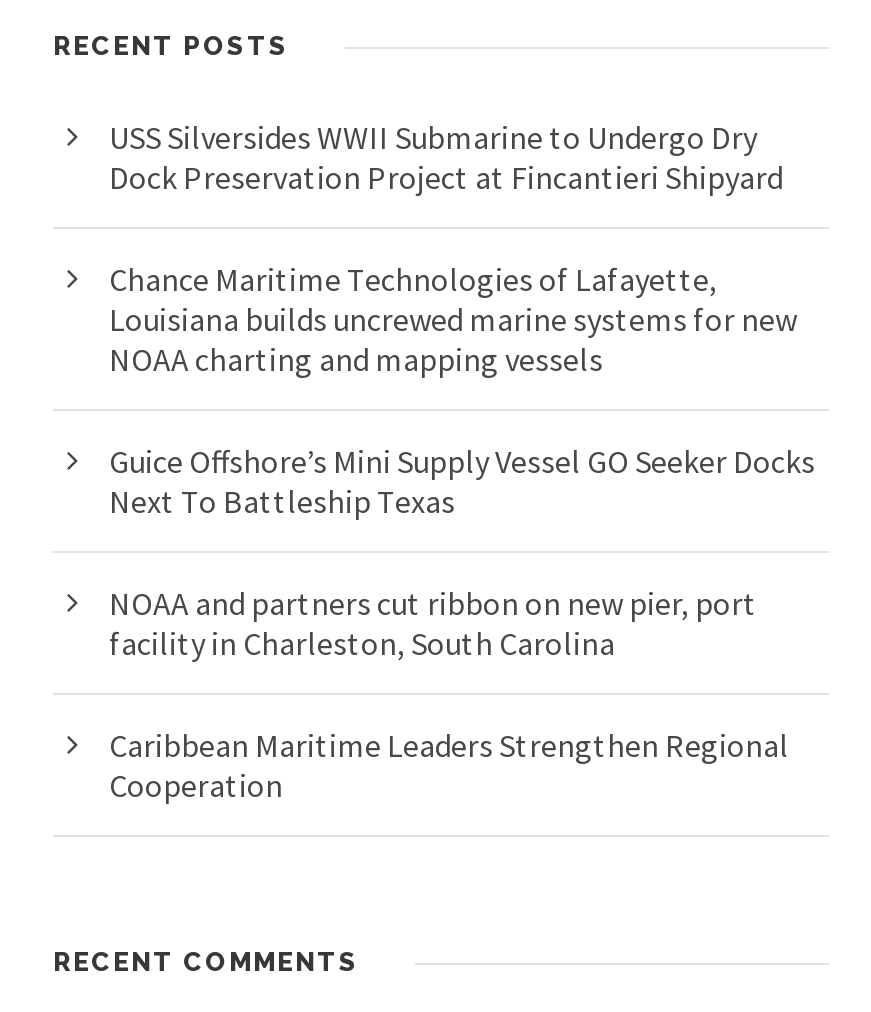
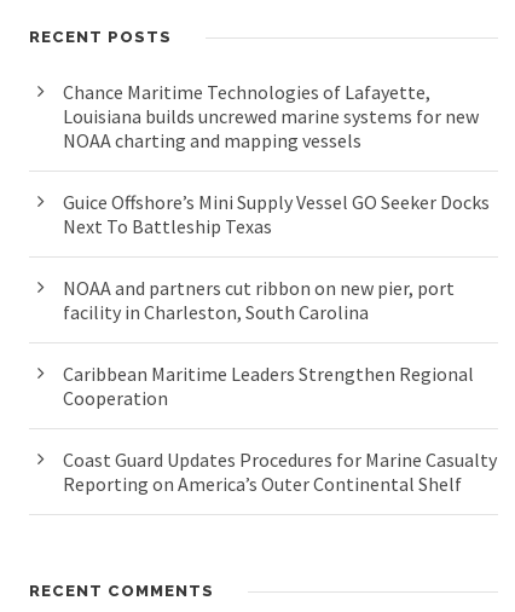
[109,117,783,197] USS Silversides WWII Submarine to Undergo Dry | Dock Preservation Project at Fincantieri Shipyard -> none
moved [109,259,815,805] -> [63,80,490,410]: Chance Maritime Technologies of Lafayette, | Louisiana builds uncrewed marine systems for new | NOAA charting and mapping vessels | ... | Caribbean Maritime Leaders Strengthen Regional | Cooperation
none -> [63,448,497,496] Coast Guard Updates Procedures for Marine Casualty | Reporting on America’s Outer Continental Shelf

